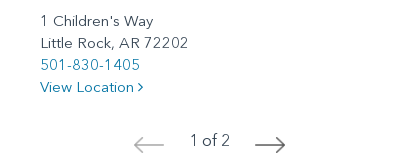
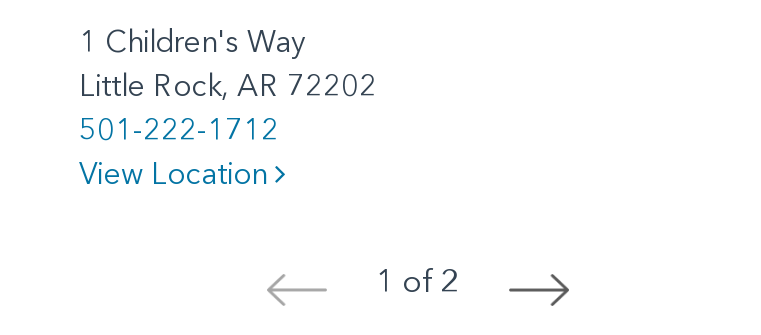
[40,55,140,74] 501-830-1405 -> [79,109,279,147] 501-222-1712

